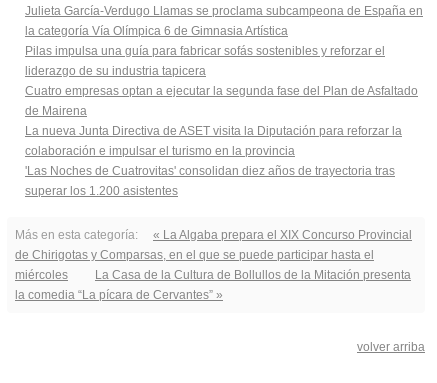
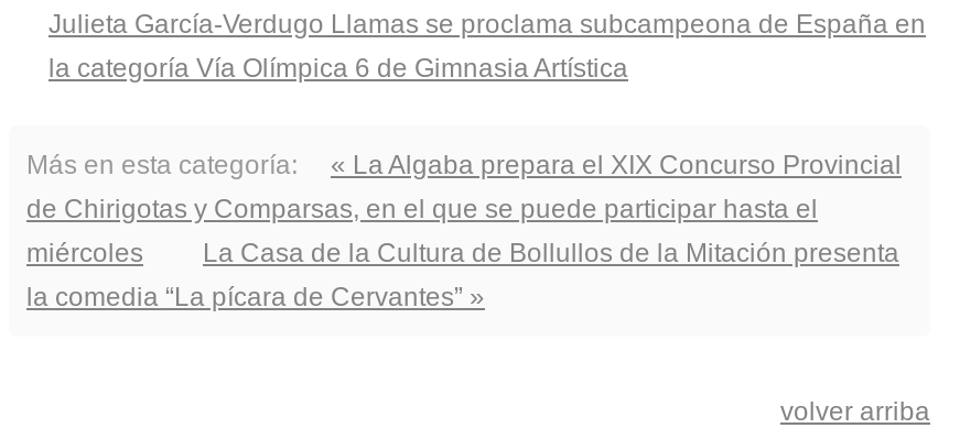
[25,43,418,197] Pilas impulsa una guía para fabricar sofás sostenibles y reforzar el | liderazgo de su industria tapicera | Cuatro empresas optan a ejecutar la segunda fase del Plan de Asfaltado | de Mairena | La nueva Junta Directiva de ASET visita la Diputación para reforzar la | colaboración e impulsar el turismo en la provincia | 'Las Noches de Cuatrovitas' consolidan diez años de trayectoria tras | superar los 1.200 asistentes -> none

